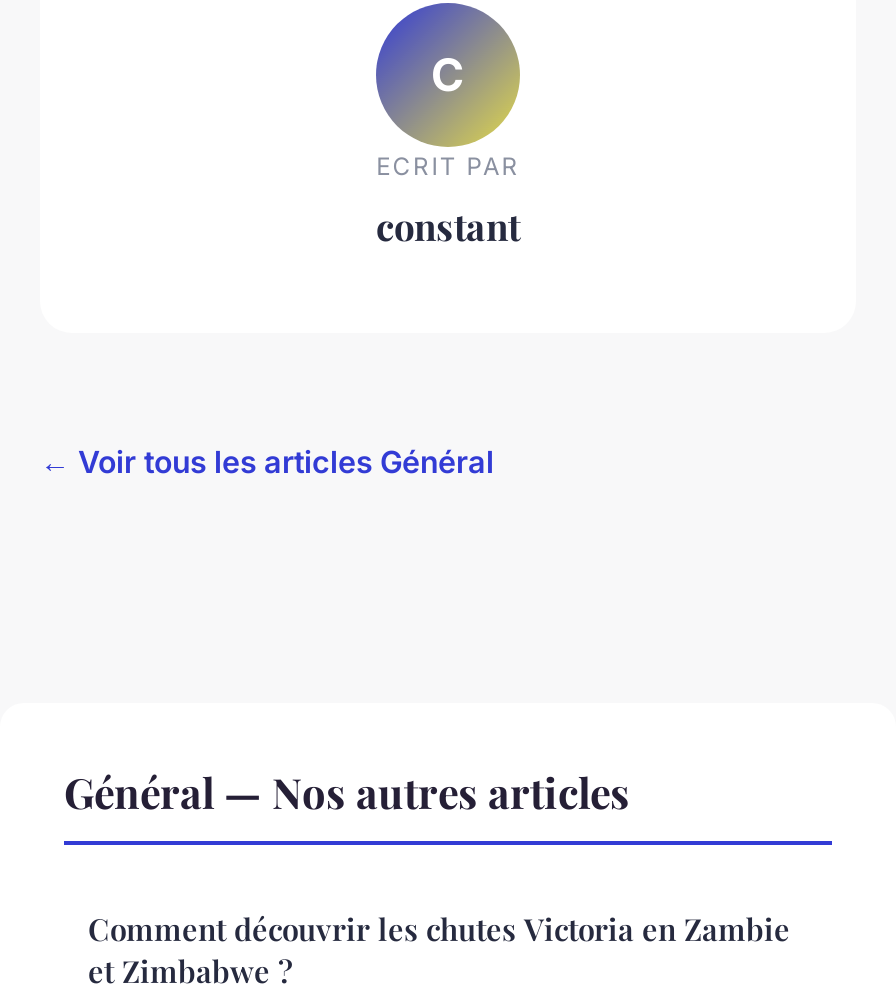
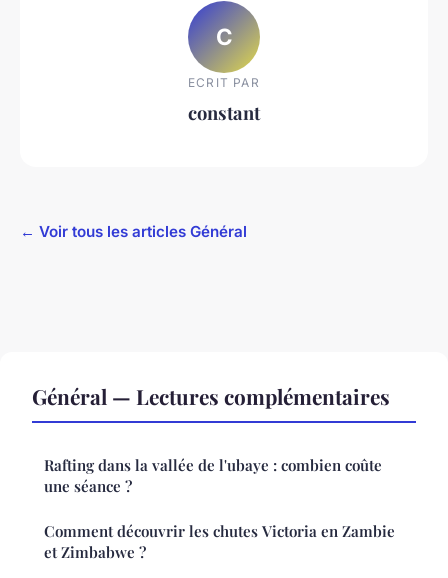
[64,763,630,819] Général — Nos autres articles -> [32,382,390,496] Général — Lectures complémentaires | Rafting dans la vallée de l'ubaye : combien coûte | une séance ?

